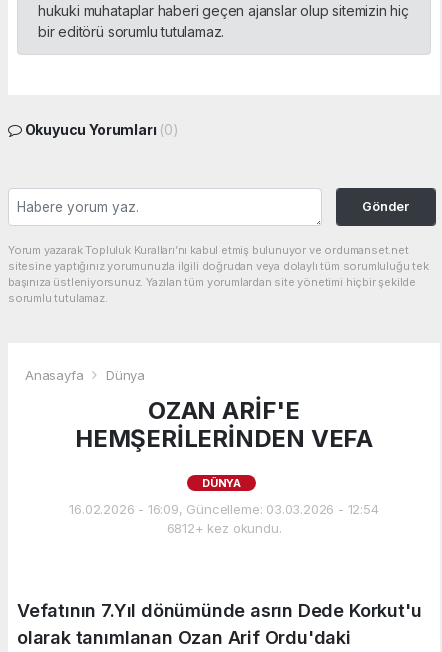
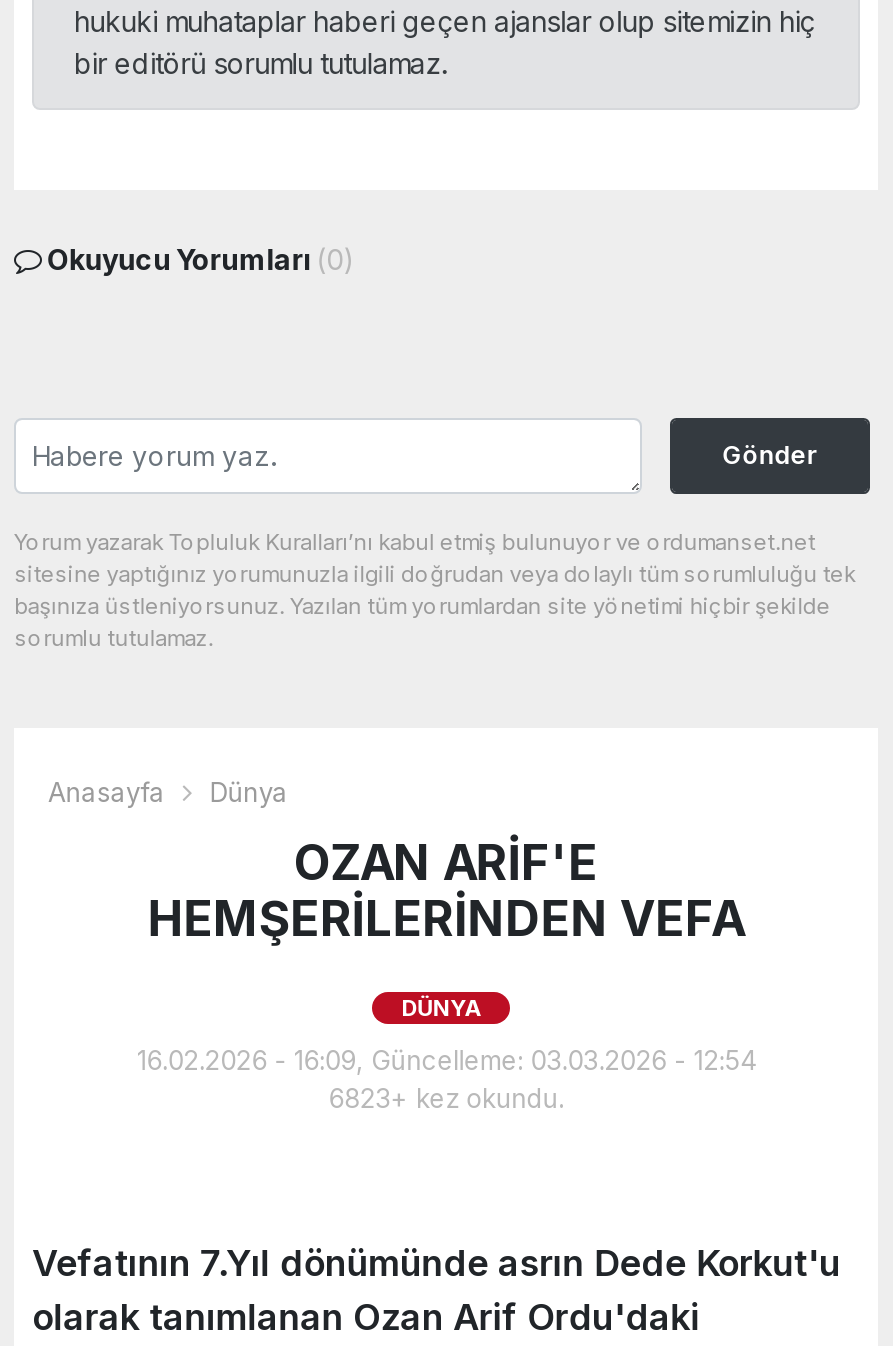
[167,520,281,536] 6812+ kez okundu. -> [328,1082,564,1114] 6823+ kez okundu.

